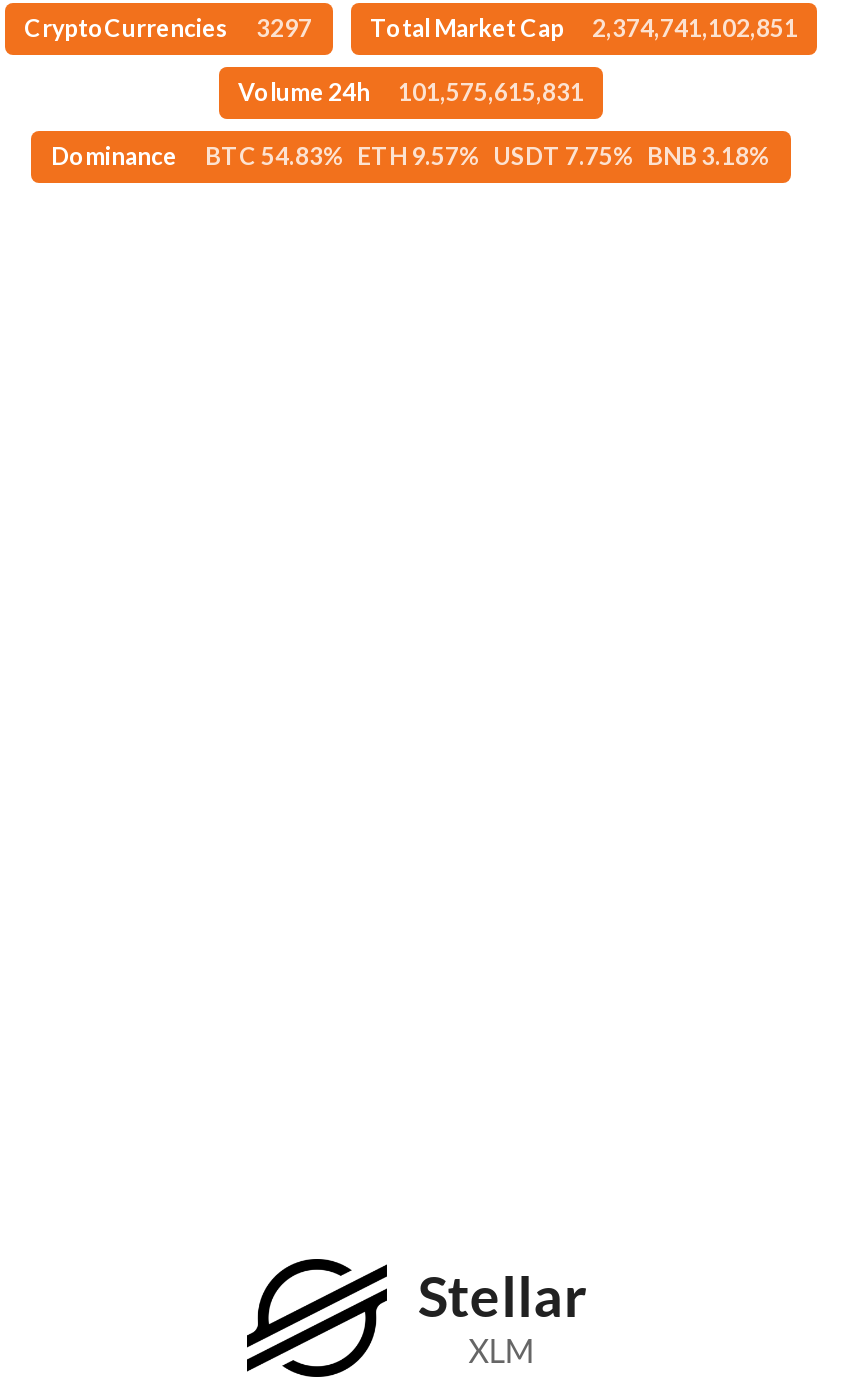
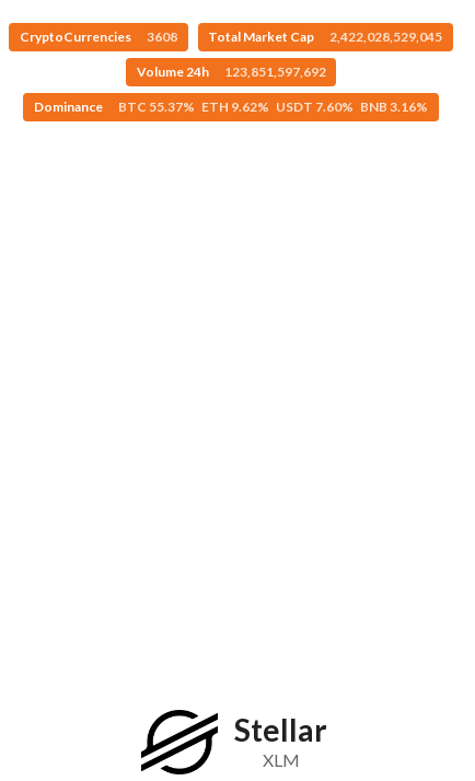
[256,13,312,43] 3297 -> [146,28,177,45] 3608
[592,13,798,43] 2,374,741,102,851 -> [330,28,443,45] 2,422,028,529,045
[238,77,584,107] Volume 24h 101,575,615,831 -> [136,63,326,80] Volume 24h 123,851,597,692
[205,141,771,171] BTC 54.83% ETH 9.57% USDT 7.75% BNB 3.18% -> [118,98,428,115] BTC 55.37% ETH 9.62% USDT 7.60% BNB 3.16%

